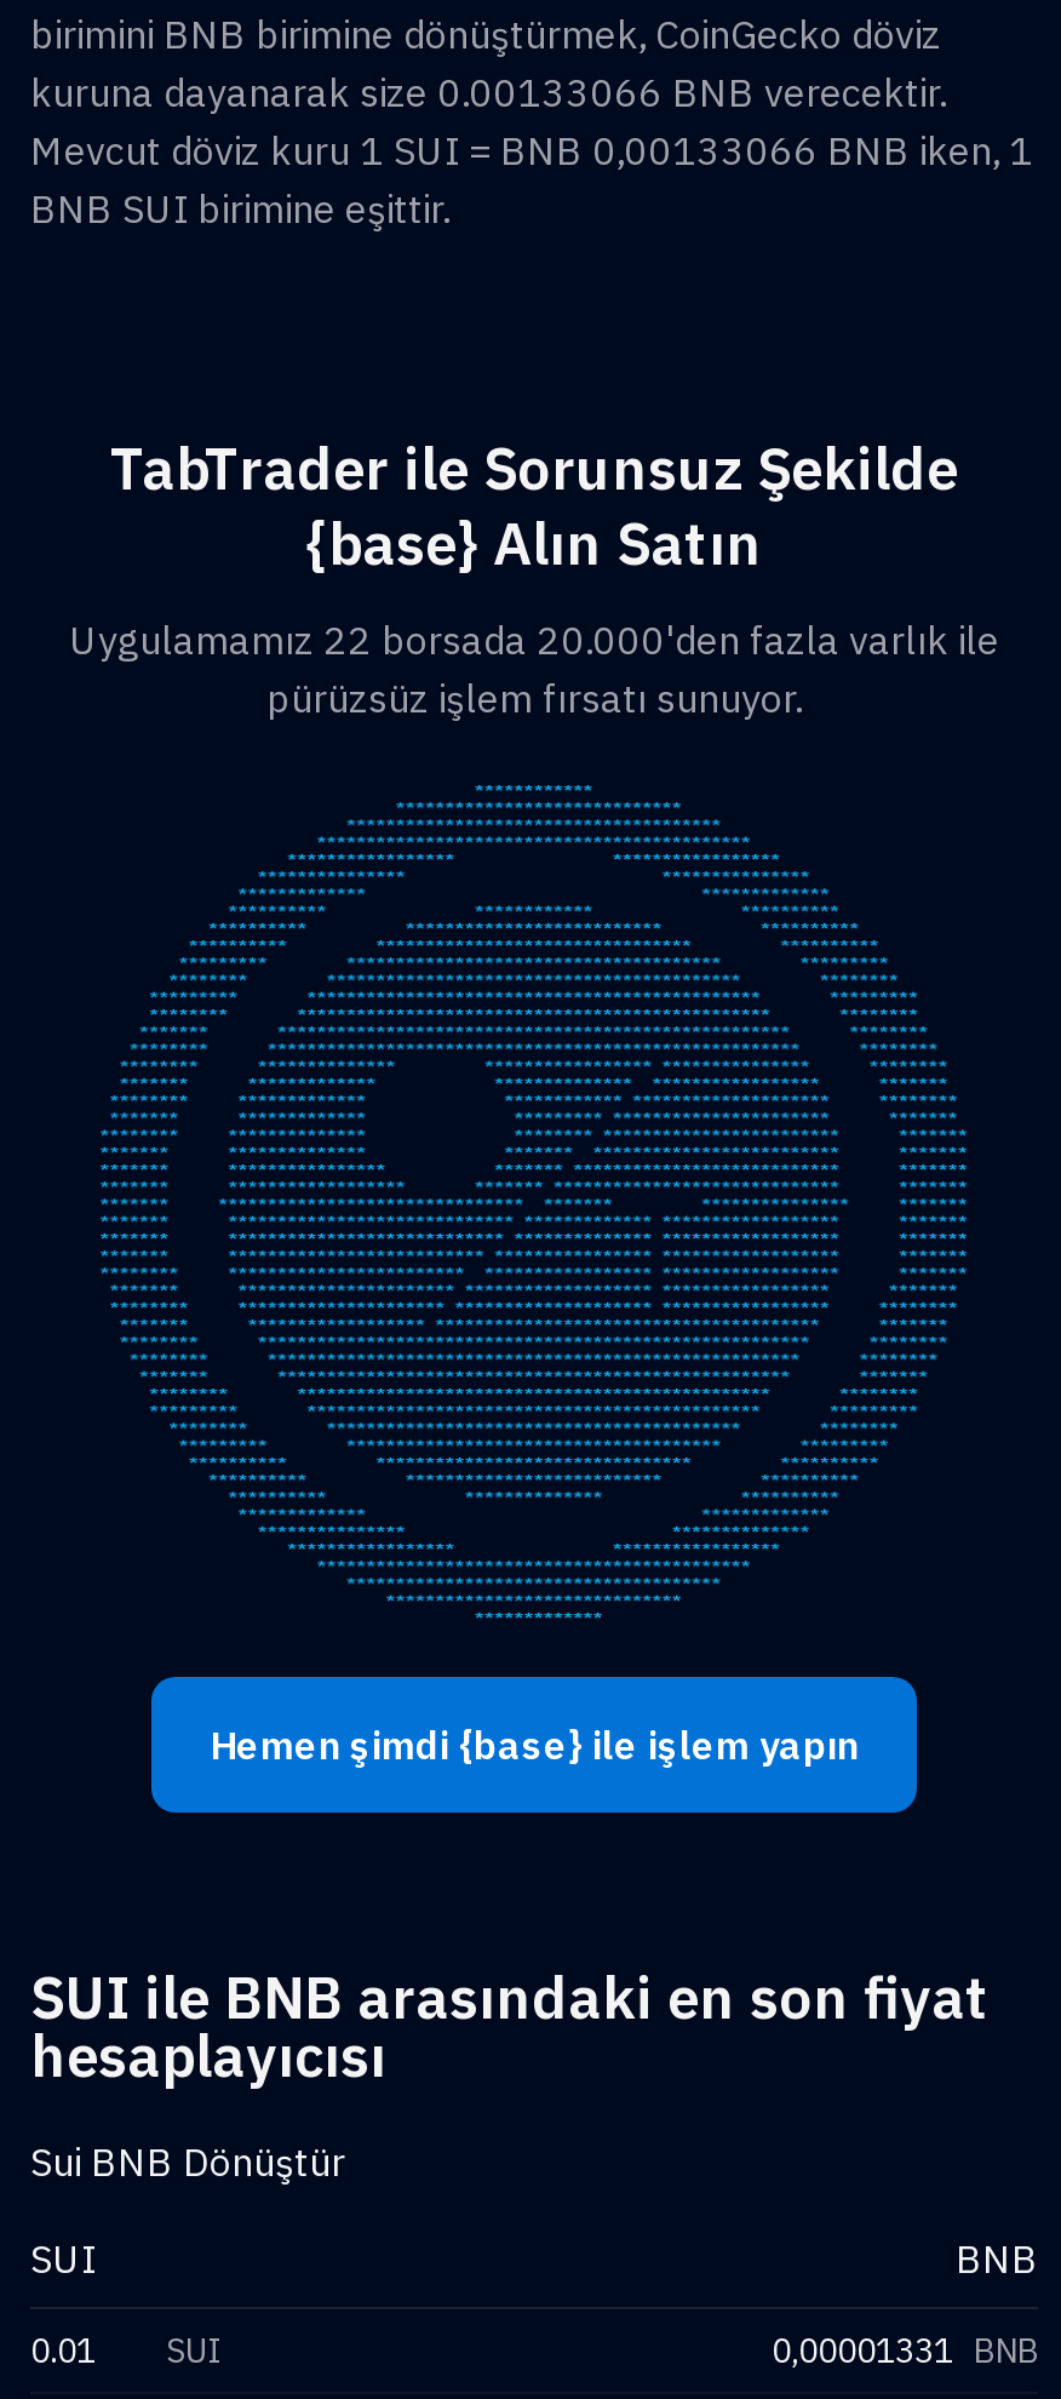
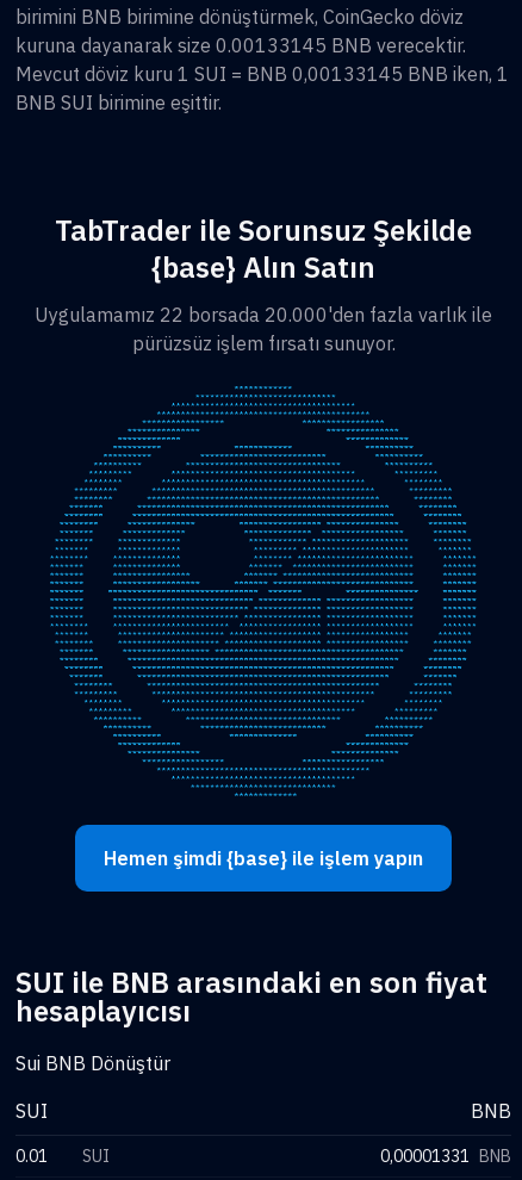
[30,67,946,115] kuruna dayanarak size 0.00133066 BNB verecektir. -> [15,33,466,57] kuruna dayanarak size 0.00133145 BNB verecektir.
[30,125,1033,173] Mevcut döviz kuru 1 SUI = BNB 0,00133066 BNB iken, 1 -> [15,61,509,85] Mevcut döviz kuru 1 SUI = BNB 0,00133145 BNB iken, 1

